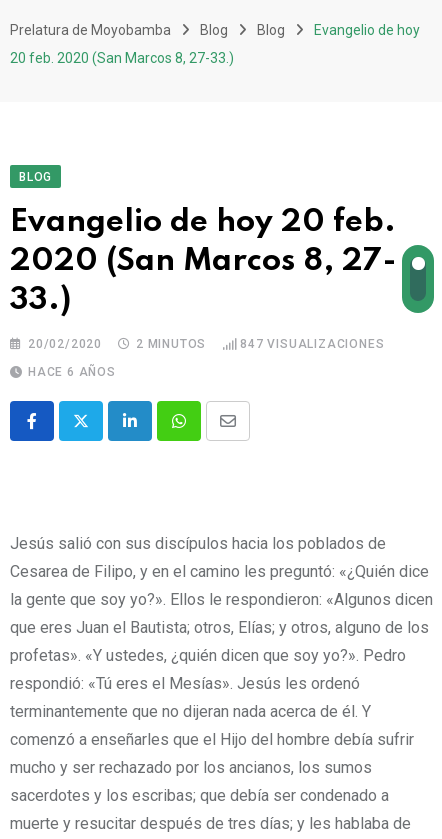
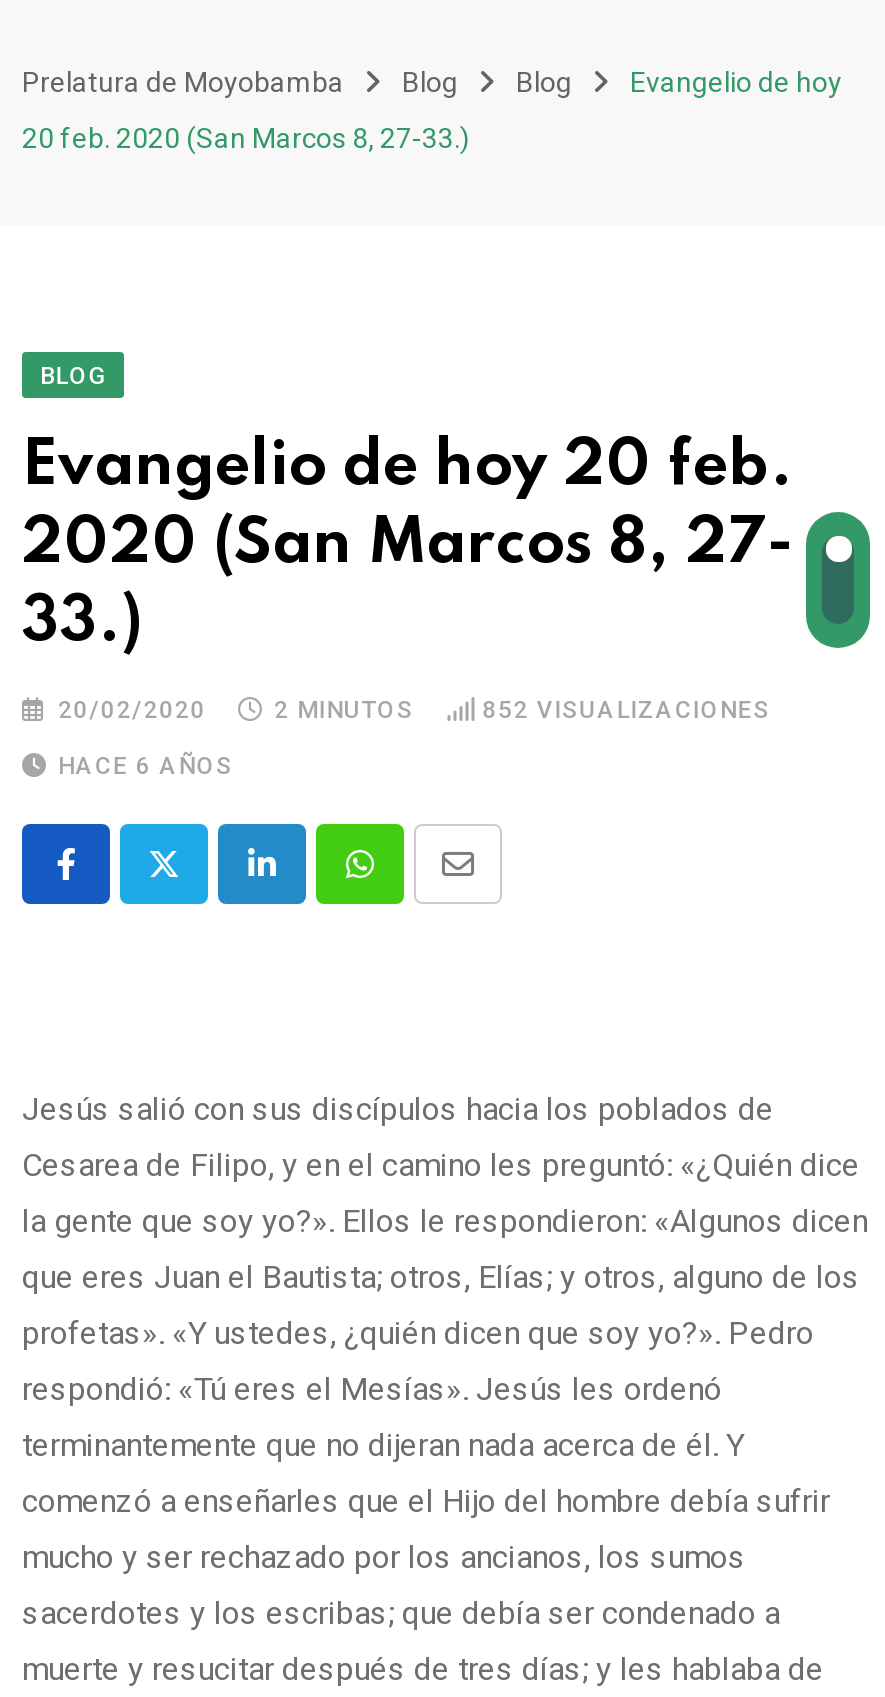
[240,337,384,351] 847 VISUALIZACIONES -> [482,696,771,724] 852 VISUALIZACIONES

